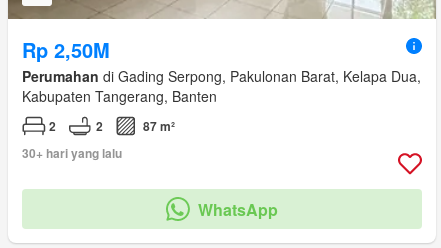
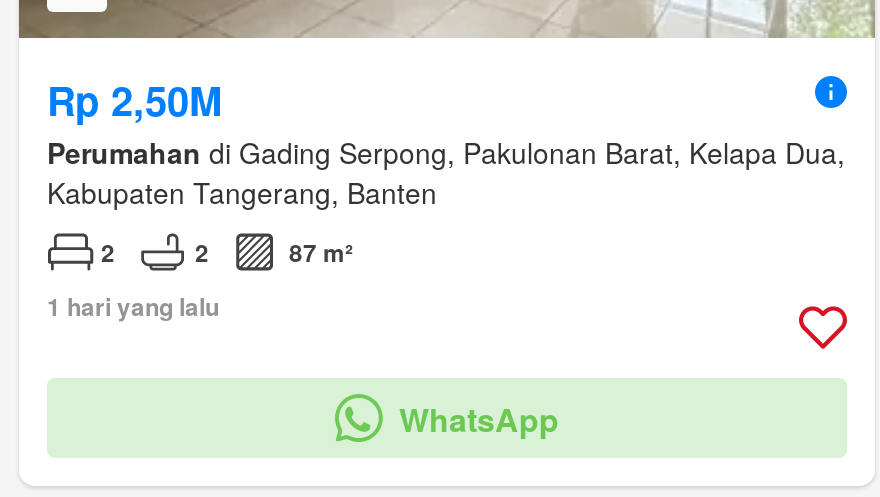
[22,144,122,162] 30+ hari yang lalu -> [47,289,219,325] 1 hari yang lalu

